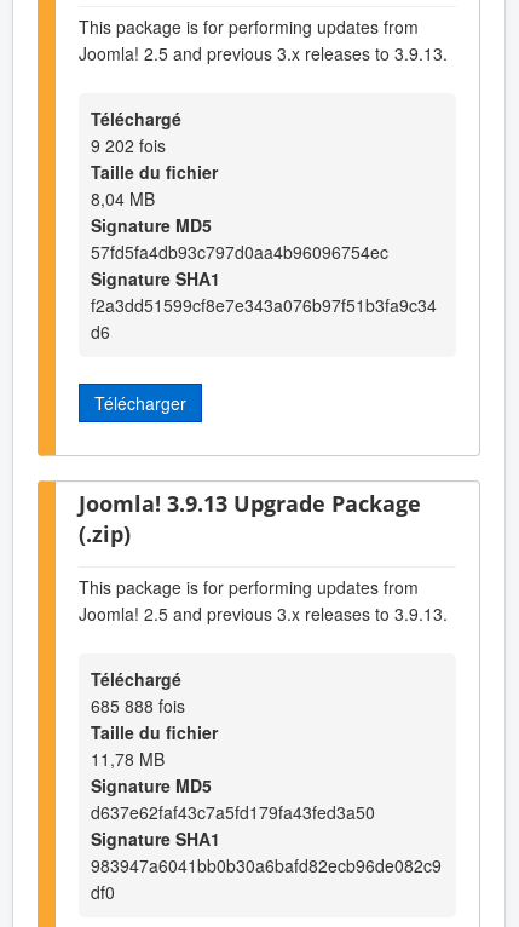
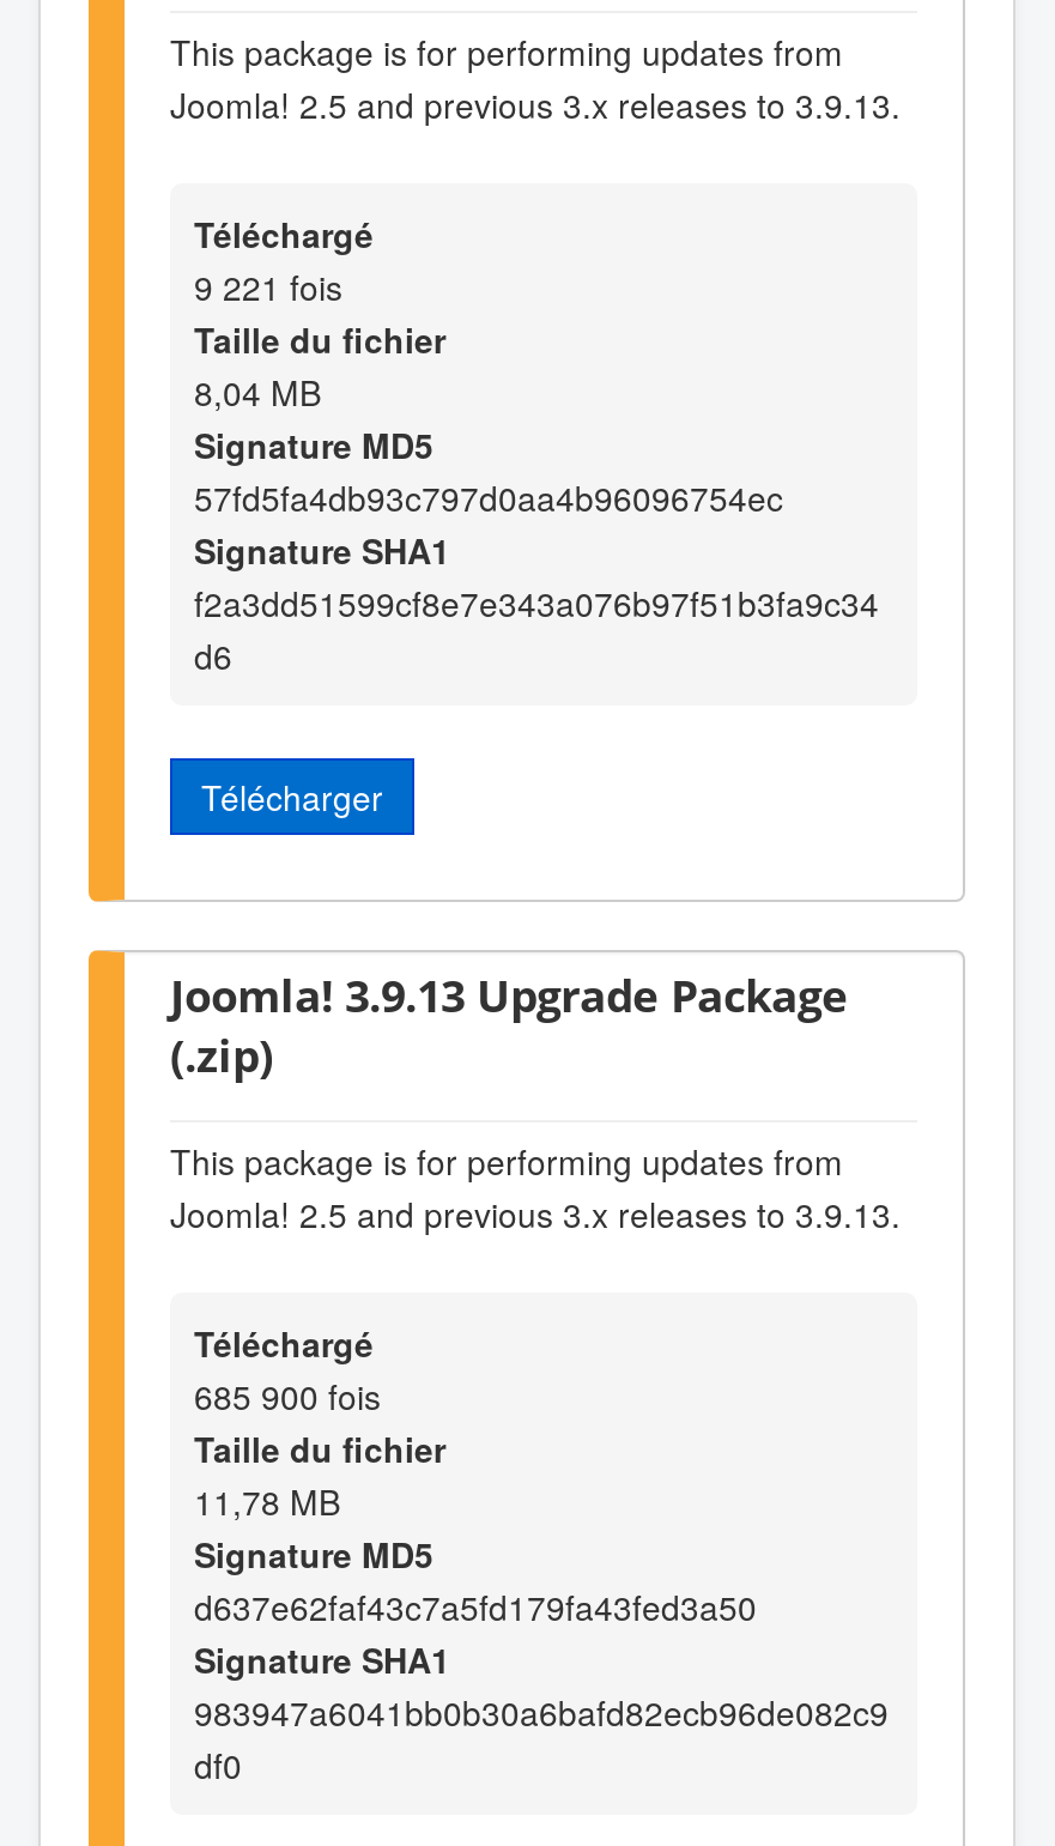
[91,133,166,157] 9 202 fois -> [194,262,342,310] 9 221 fois
[91,694,185,718] 685 888 fois -> [194,1372,381,1420] 685 900 fois

